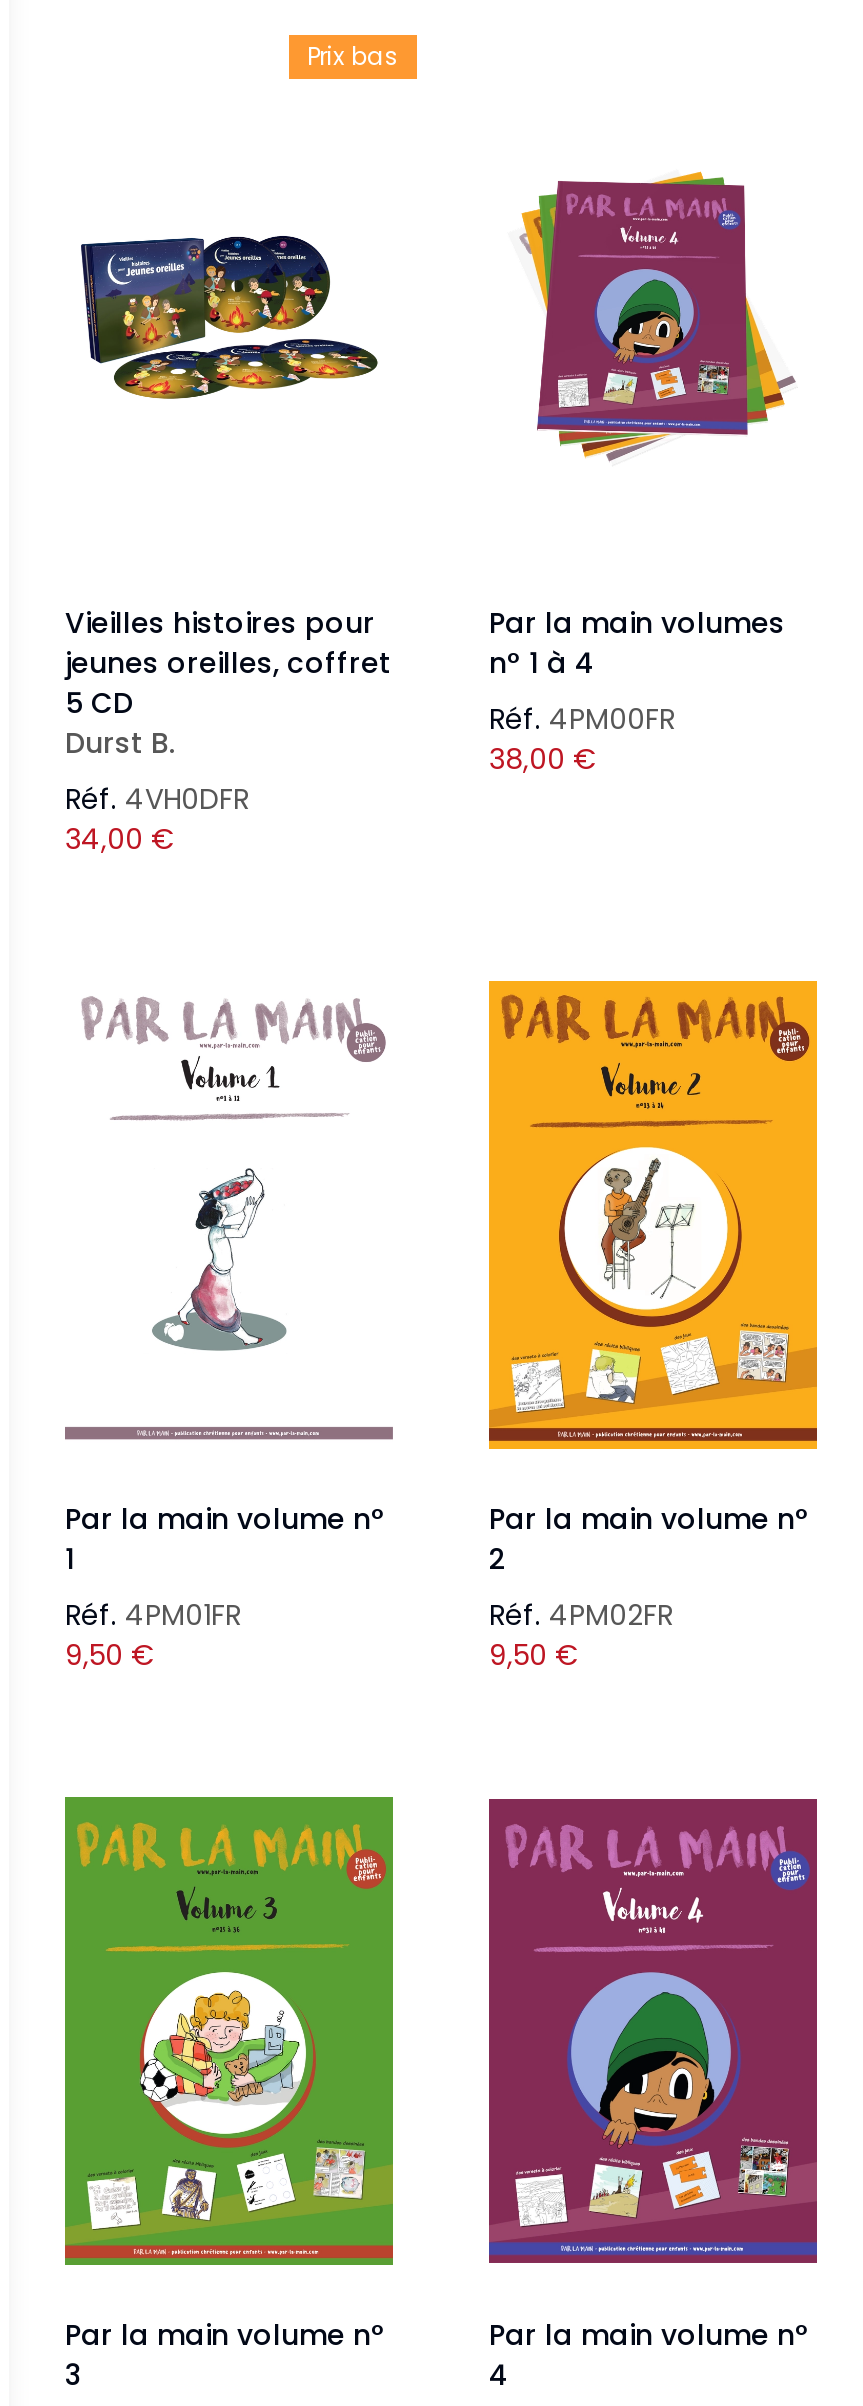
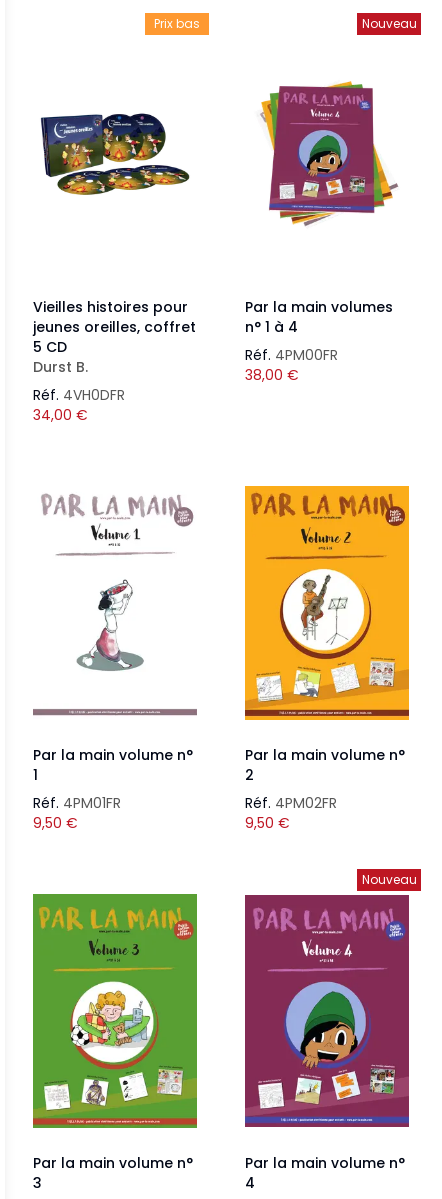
none -> [361,15,416,32] Nouveau
none -> [361,871,416,888] Nouveau

